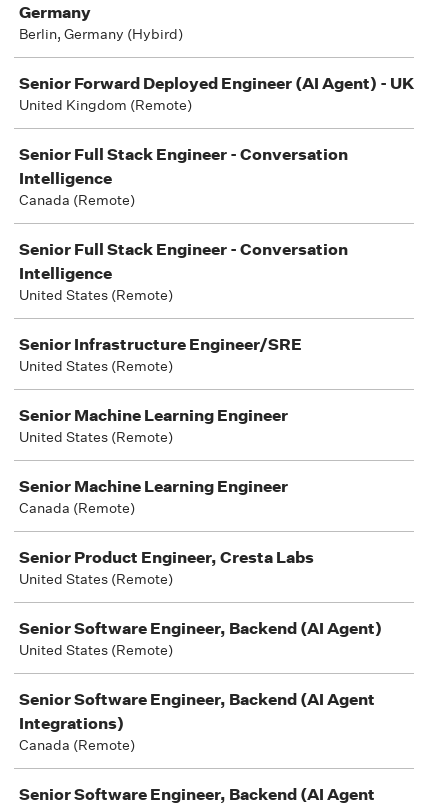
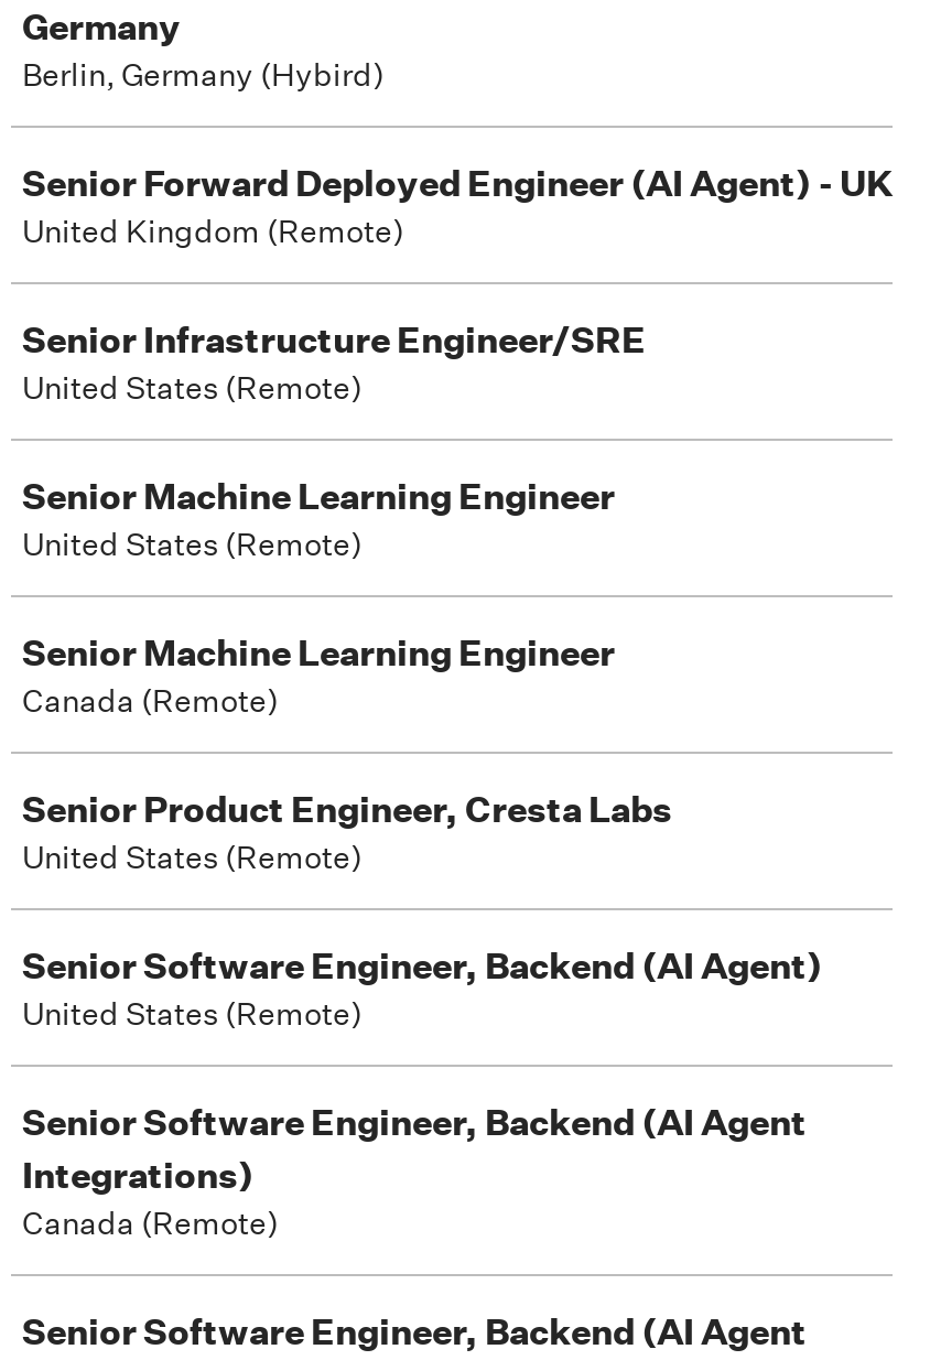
[19,144,348,304] Senior Full Stack Engineer - Conversation | Intelligence | Canada (Remote) | Senior Full Stack Engineer - Conversation | Intelligence | United States (Remote) -> none

